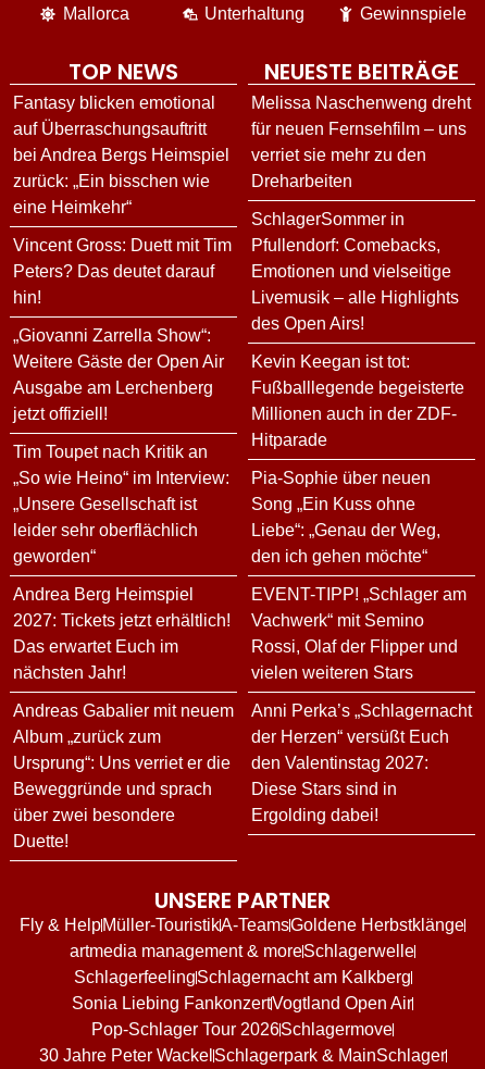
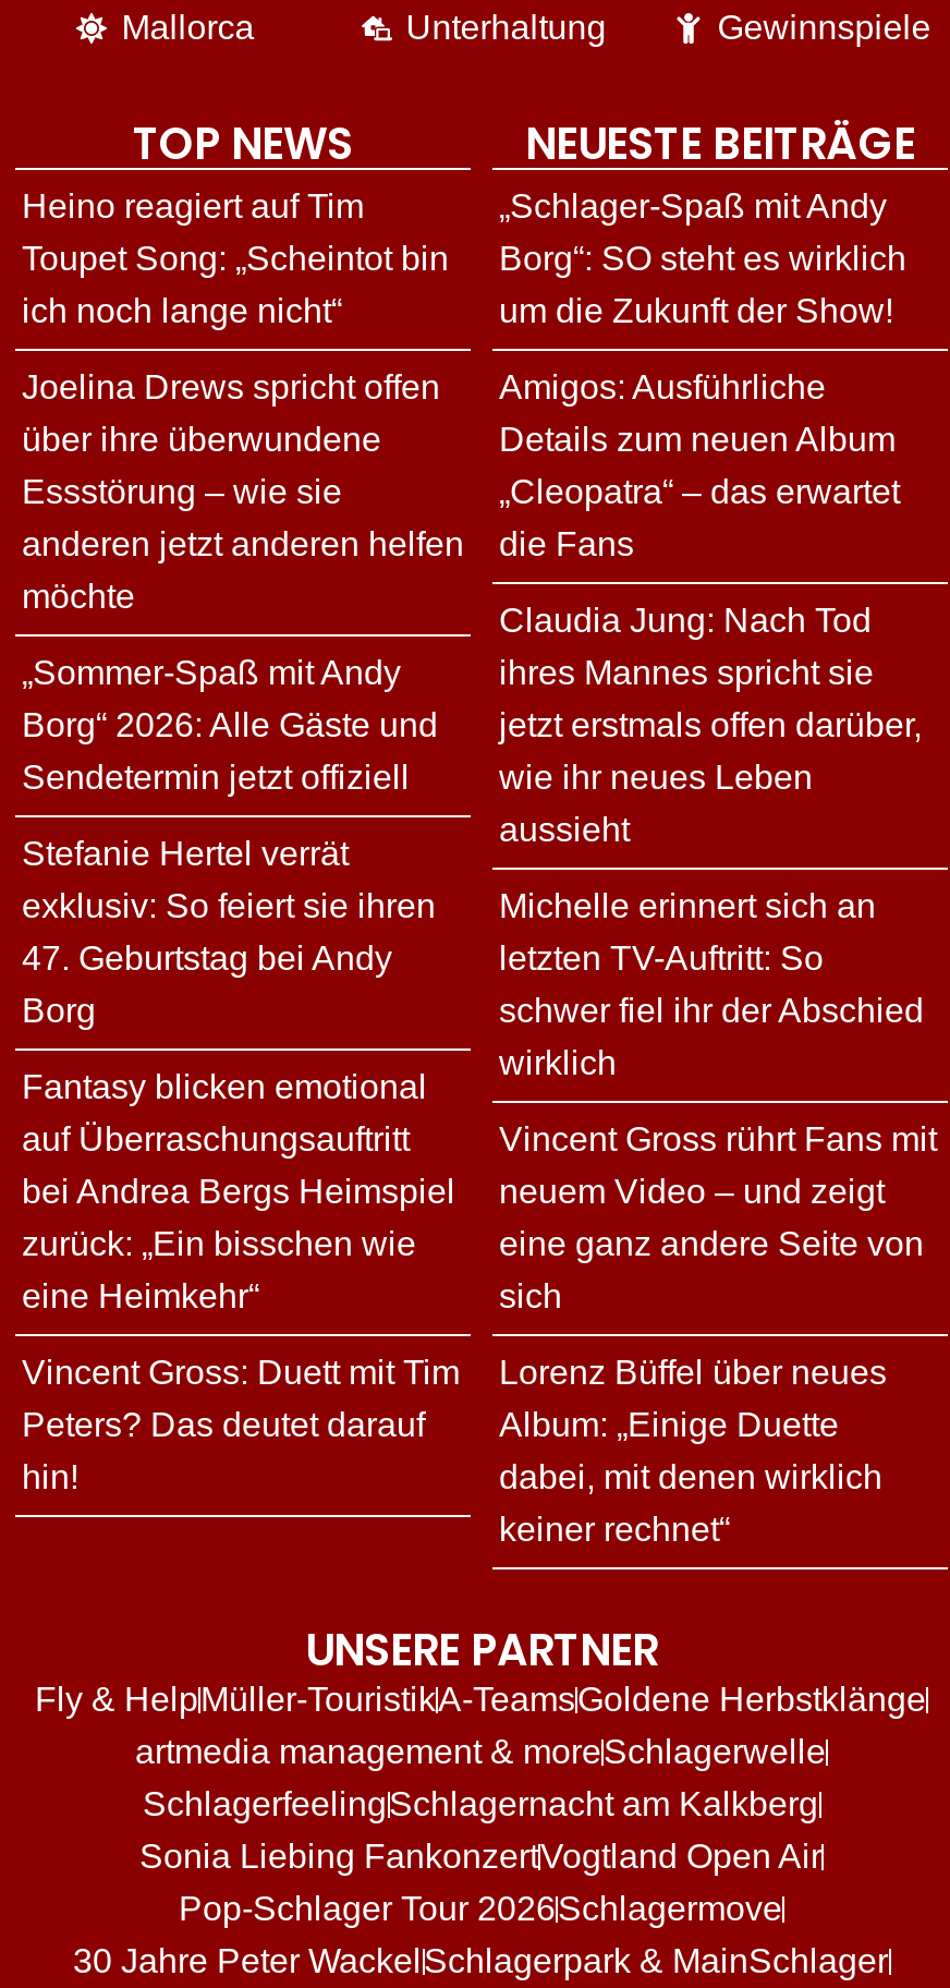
none -> [22,187,464,1029] Heino reagiert auf Tim | Toupet Song: „Scheintot bin | ich noch lange nicht“ | Joelina Drews spricht offen | über ihre überwundene | Essstörung – wie sie | anderen jetzt anderen helfen | möchte | „Sommer-Spaß mit Andy | Borg“ 2026: Alle Gäste und | Sendetermin jetzt offiziell | Stefanie Hertel verrät | exklusiv: So feiert sie ihren | 47. Geburtstag bei Andy | Borg
moved [13,93,229,216] -> [22,1068,455,1314]: Fantasy blicken emotional | auf Überraschungsauftritt | bei Andrea Bergs Heimspiel | zurück: „Ein bisschen wie | eine Heimkehr“
[251,93,471,190] Melissa Naschenweng dreht | für neuen Fernsehfilm – uns | verriet sie mehr zu den | Dreharbeiten -> [499,187,906,329] „Schlager-Spaß mit Andy | Borg“: SO steht es wirklich | um die Zukunft der Show!
[251,210,459,333] SchlagerSommer in | Pfullendorf: Comebacks, | Emotionen und vielseitige | Livemusik – alle Highlights | des Open Airs! -> [499,368,900,562] Amigos: Ausführliche | Details zum neuen Album | „Cleopatra“ – das erwartet | die Fans
moved [13,236,232,307] -> [22,1353,460,1495]: Vincent Gross: Duett mit Tim | Peters? Das deutet darauf | hin!
[13,326,234,850] „Giovanni Zarrella Show“: | Weitere Gäste der Open Air | Ausgabe am Lerchenberg | jetzt offiziell! | Tim Toupet nach Kritik an | „So wie Heino“ im Interview: | „Unsere Gesellschaft ist | leider sehr oberflächlich | geworden“ | Andrea Berg Heimspiel | 2027: Tickets jetzt erhältlich! | Das erwartet Euch im | nächsten Jahr! | Andreas Gabalier mit neuem | Album „zurück zum | Ursprung“: Uns verriet er die | Beweggründe und sprach | über zwei besondere | Duette! -> none
[251,352,464,449] Kevin Keegan ist tot: | Fußballlegende begeisterte | Millionen auch in der ZDF- | Hitparade -> [499,601,922,848] Claudia Jung: Nach Tod | ihres Mannes spricht sie | jetzt erstmals offen darüber, | wie ihr neues Leben | aussieht
[251,469,440,565] Pia-Sophie über neuen | Song „Ein Kuss ohne | Liebe“: „Genau der Weg, | den ich gehen möchte“ -> [499,887,924,1081] Michelle erinnert sich an | letzten TV-Auftritt: So | schwer fiel ihr der Abschied | wirklich
[251,585,467,682] EVENT-TIPP! „Schlager am | Vachwerk“ mit Semino | Rossi, Olaf der Flipper und | vielen weiteren Stars -> [499,1120,937,1314] Vincent Gross rührt Fans mit | neuem Video – und zeigt | eine ganz andere Seite von | sich
[251,701,472,824] Anni Perka’s „Schlagernacht | der Herzen“ versüßt Euch | den Valentinstag 2027: | Diese Stars sind in | Ergolding dabei! -> [499,1353,887,1547] Lorenz Büffel über neues | Album: „Einige Duette | dabei, mit denen wirklich | keiner rechnet“

